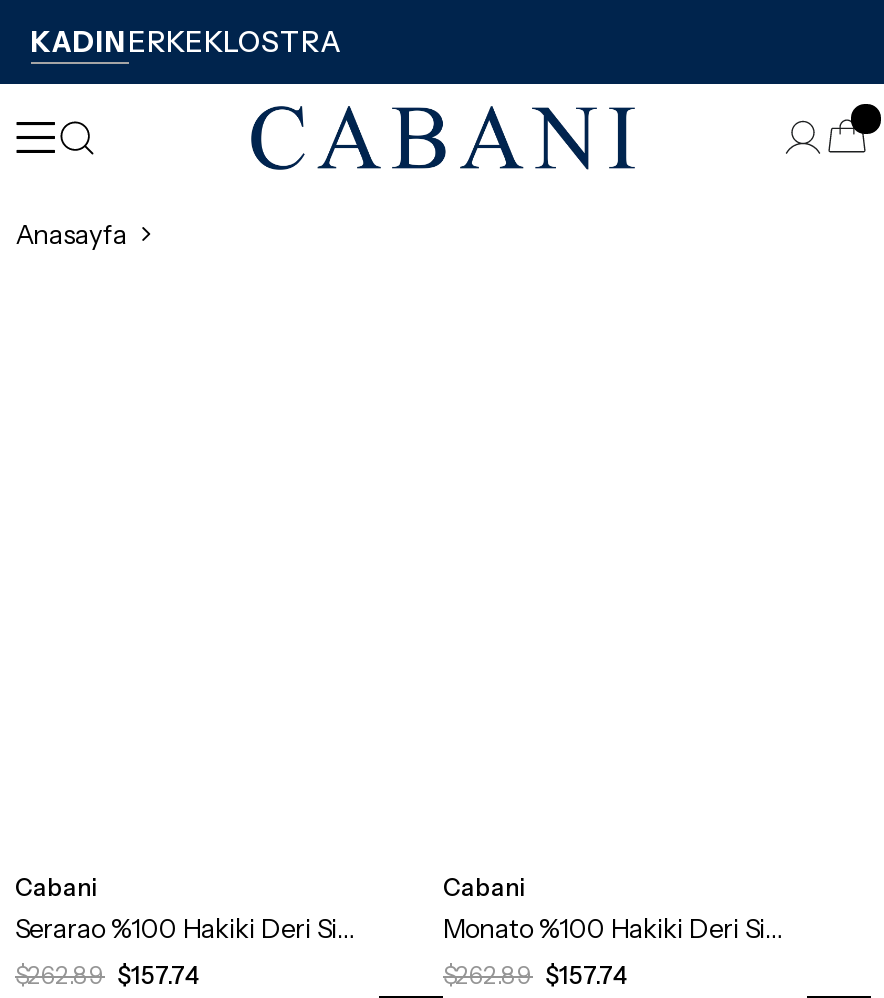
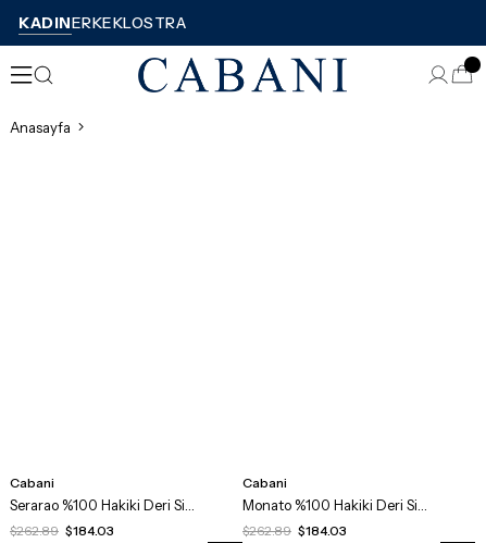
[15,960,199,990] $262.89 $157.74 -> [10,522,114,539] $262.89 $184.03
[443,960,627,990] $262.89 $157.74 -> [242,522,347,539] $262.89 $184.03

